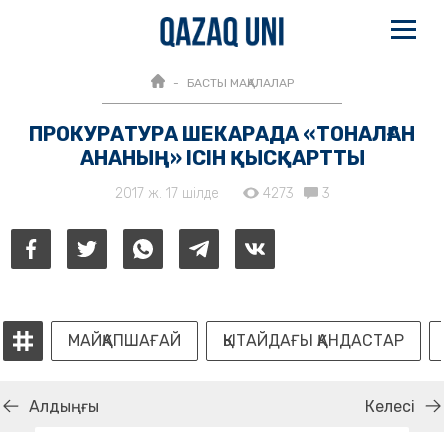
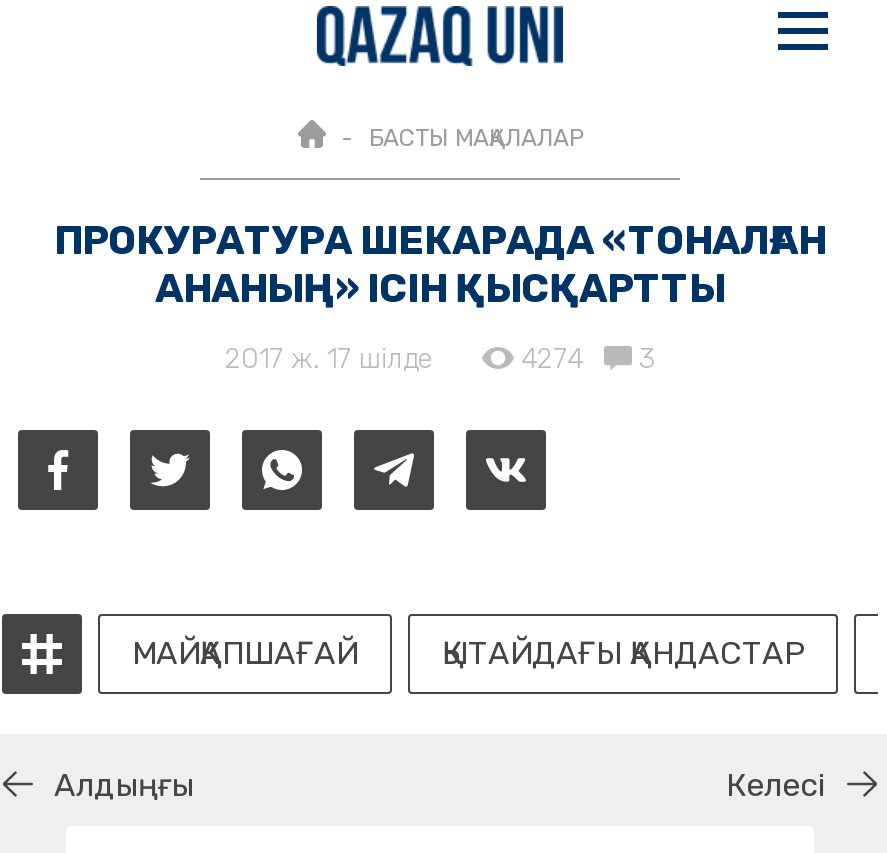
[262,184,329,201] 4273 3 -> [521,341,655,375] 4274 3

